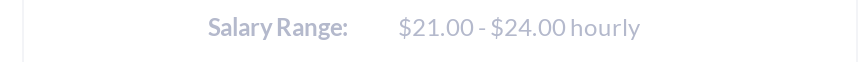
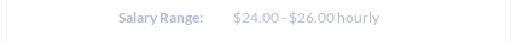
[208,12,640,42] Salary Range: $21.00 - $24.00 hourly -> [118,8,379,26] Salary Range: $24.00 - $26.00 hourly

